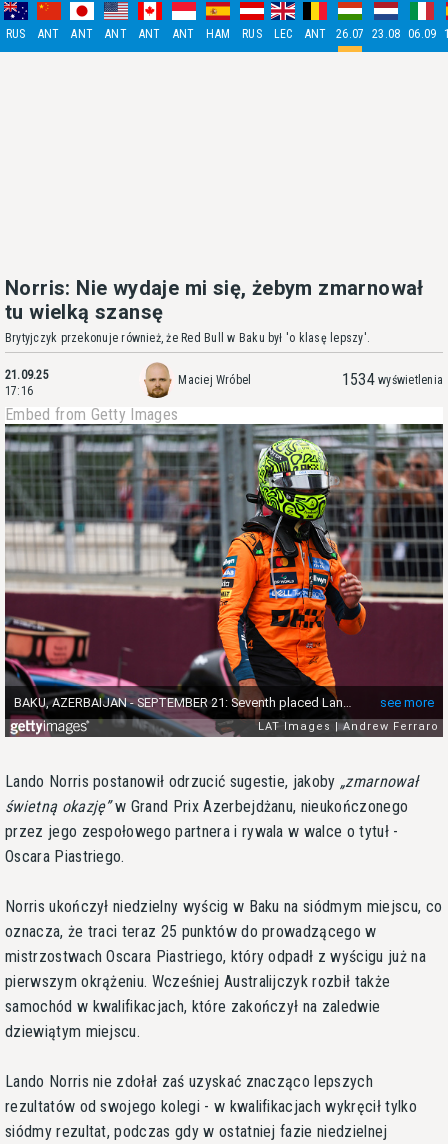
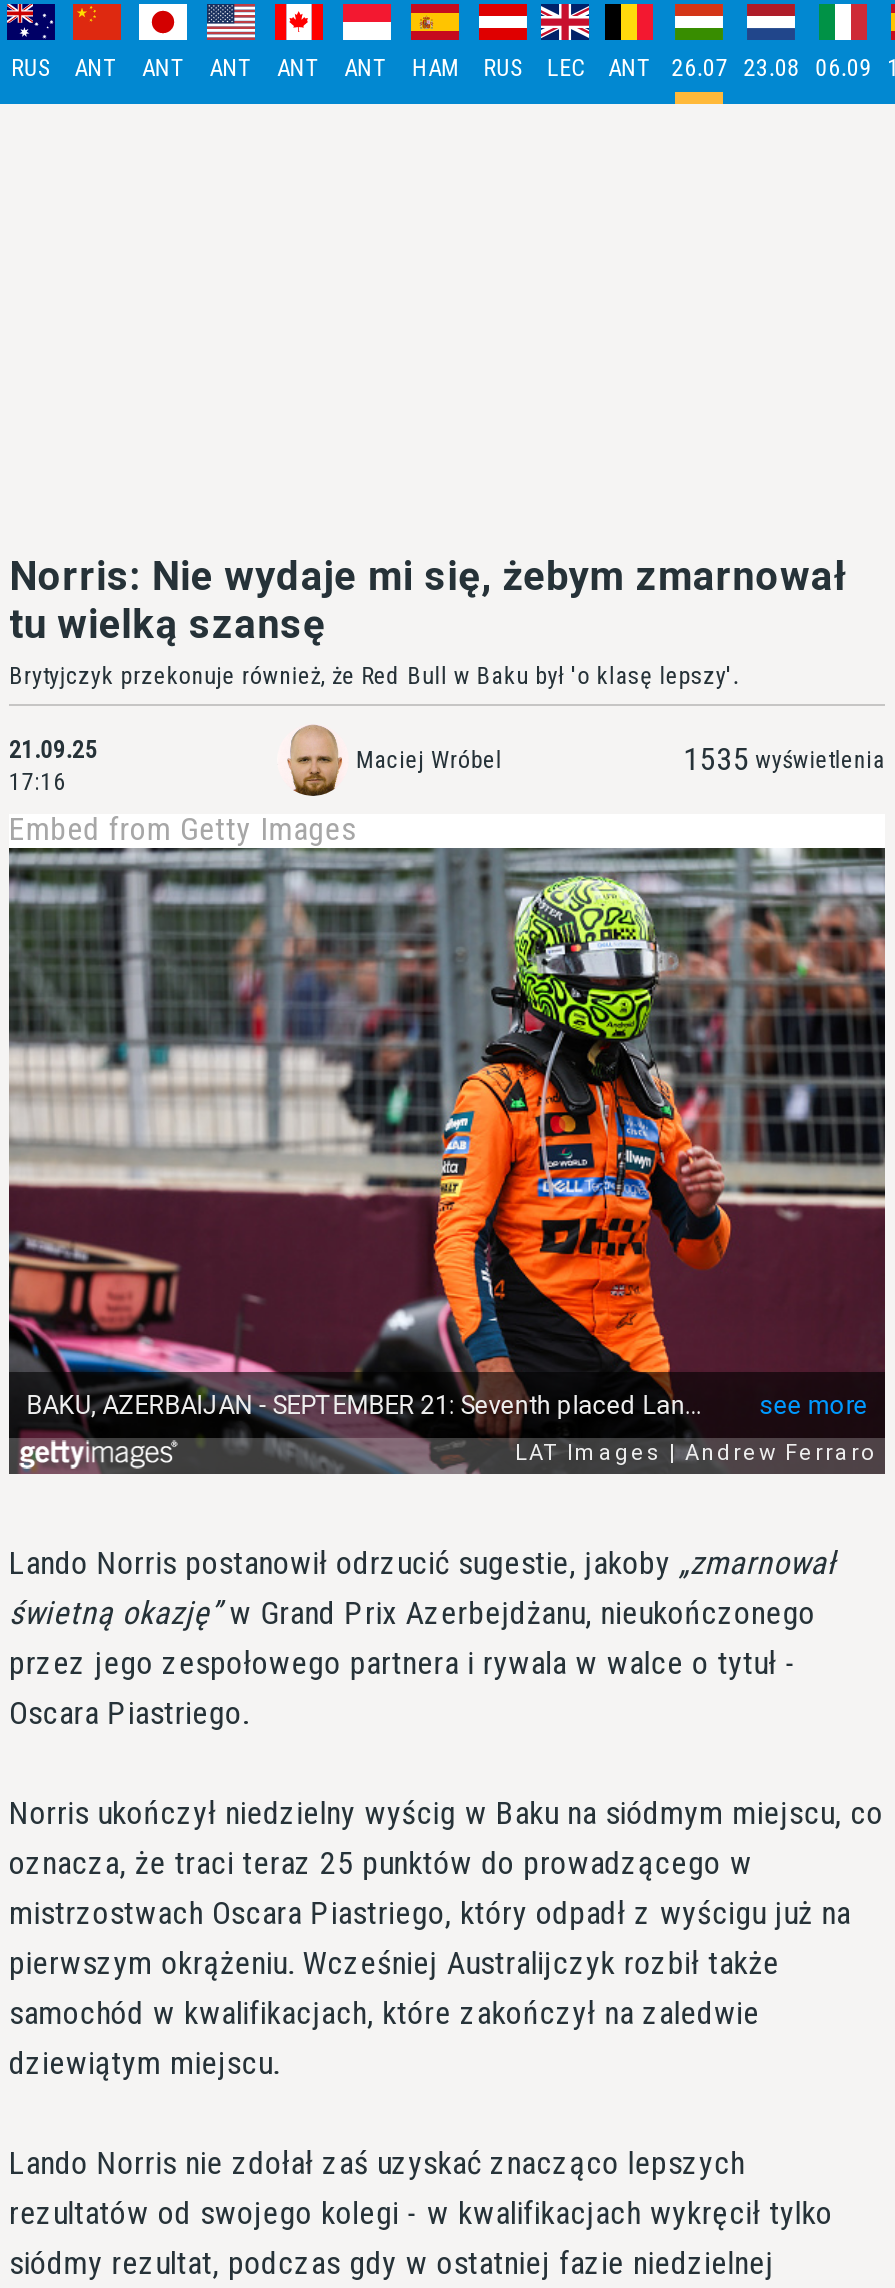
[342,370,443,389] 1534 wyświetlenia -> [683,740,885,778] 1535 wyświetlenia

